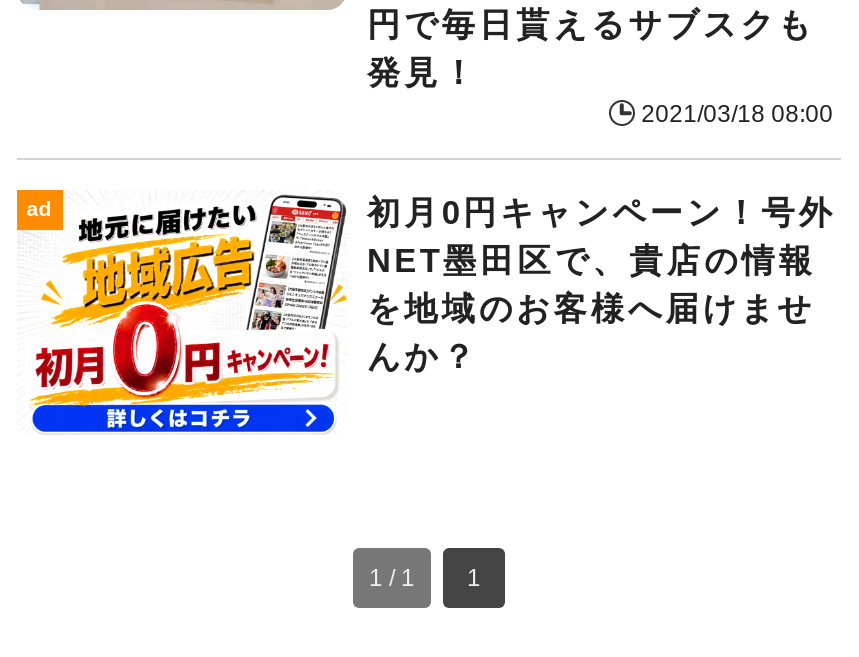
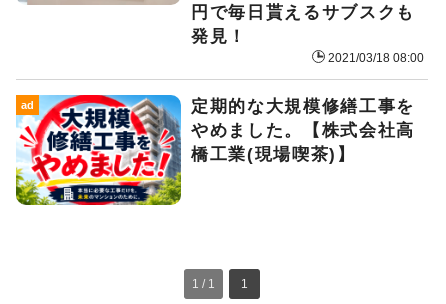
[17,190,836,434] [image] | 初月0円キャンペーン！号外 | NET墨田区で、貴店の情報 | を地域のお客様へ届けませ | んか？ -> [15,94,415,212] [image] | 定期的な大規模修繕工事を | やめました。【株式会社高 | 橋工業(現場喫茶)】

